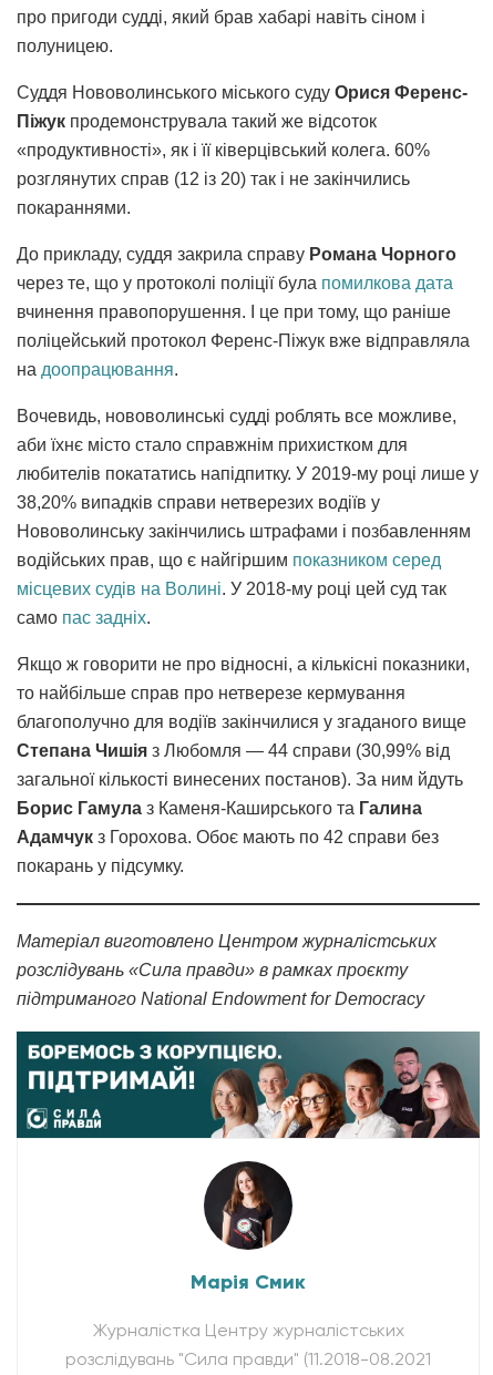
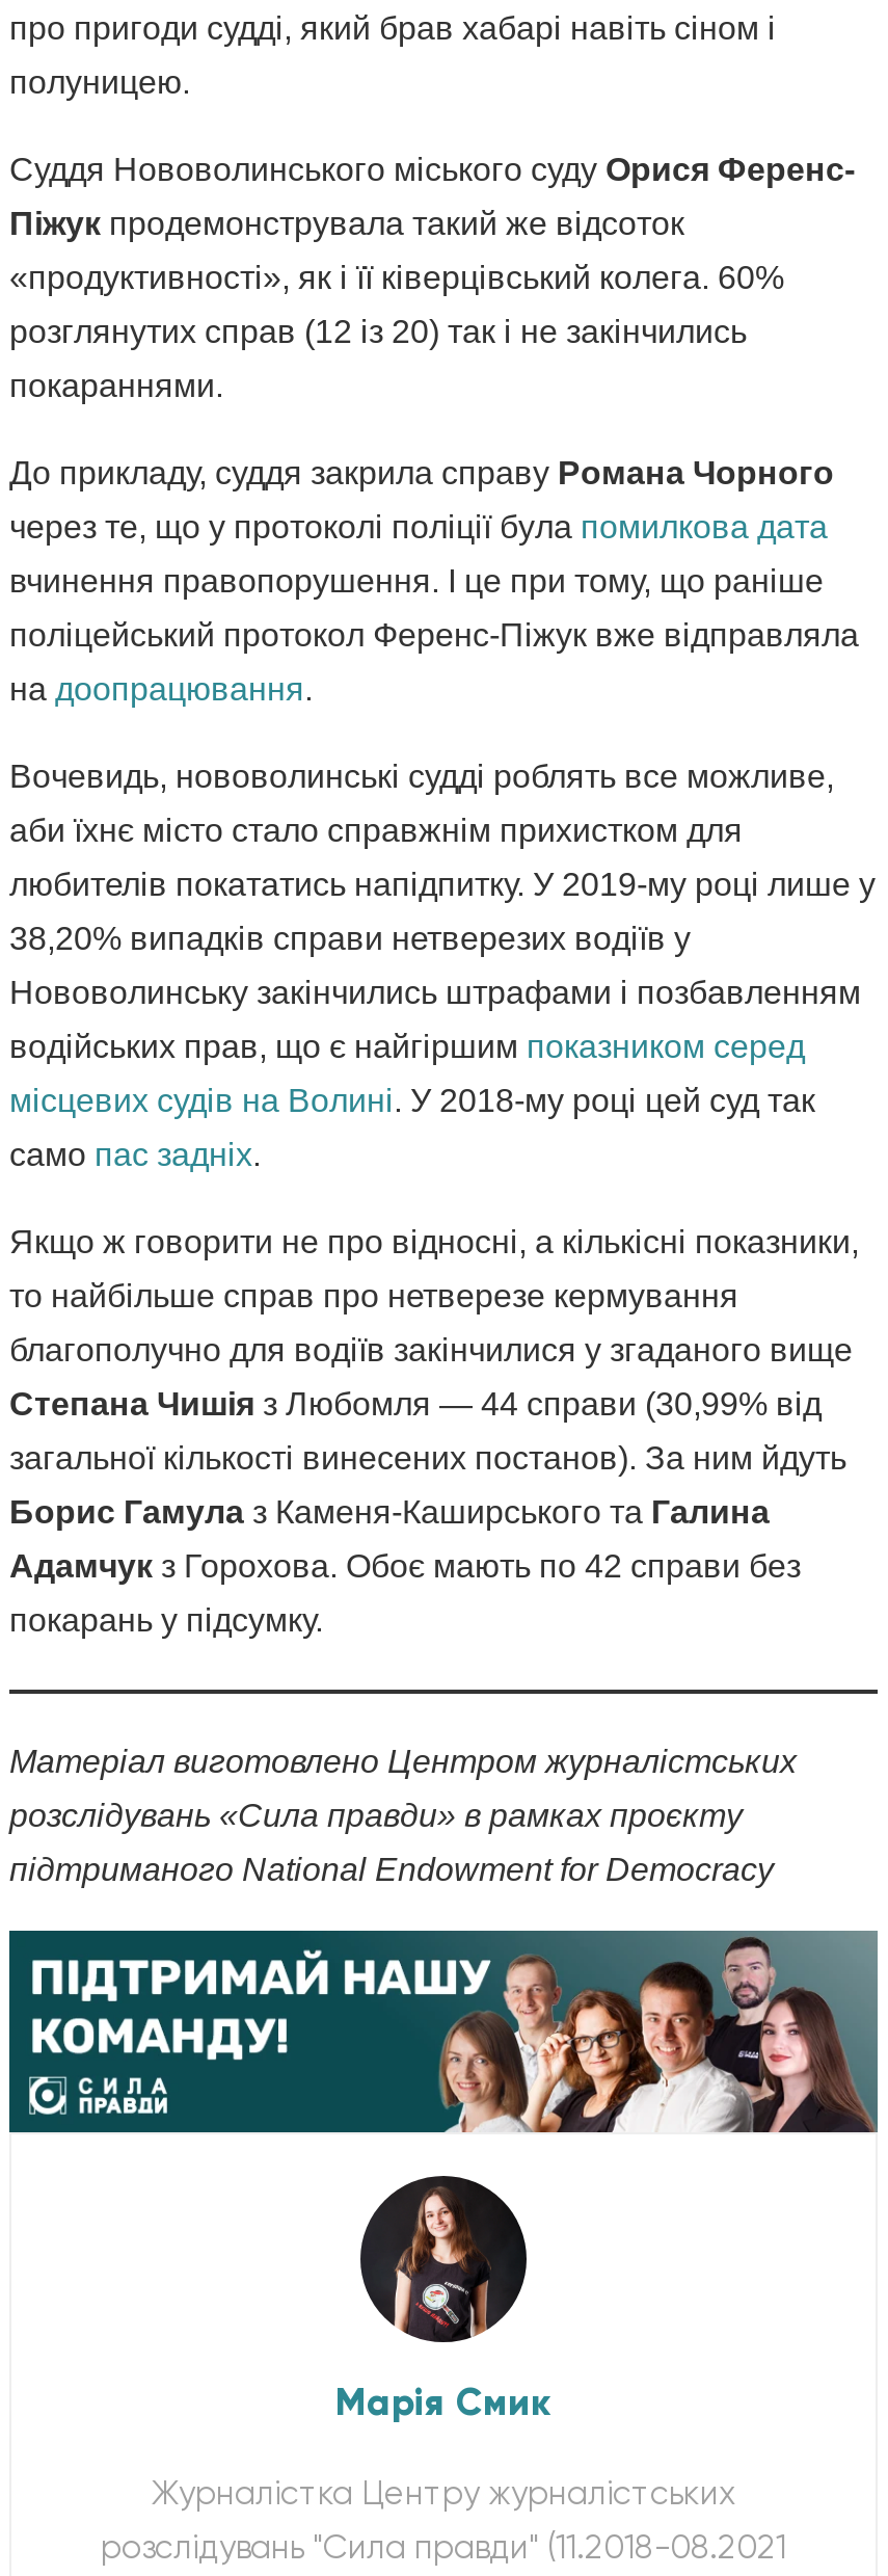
[28,1034,480,1139] [image] -> [30,1935,878,2134] [image]

